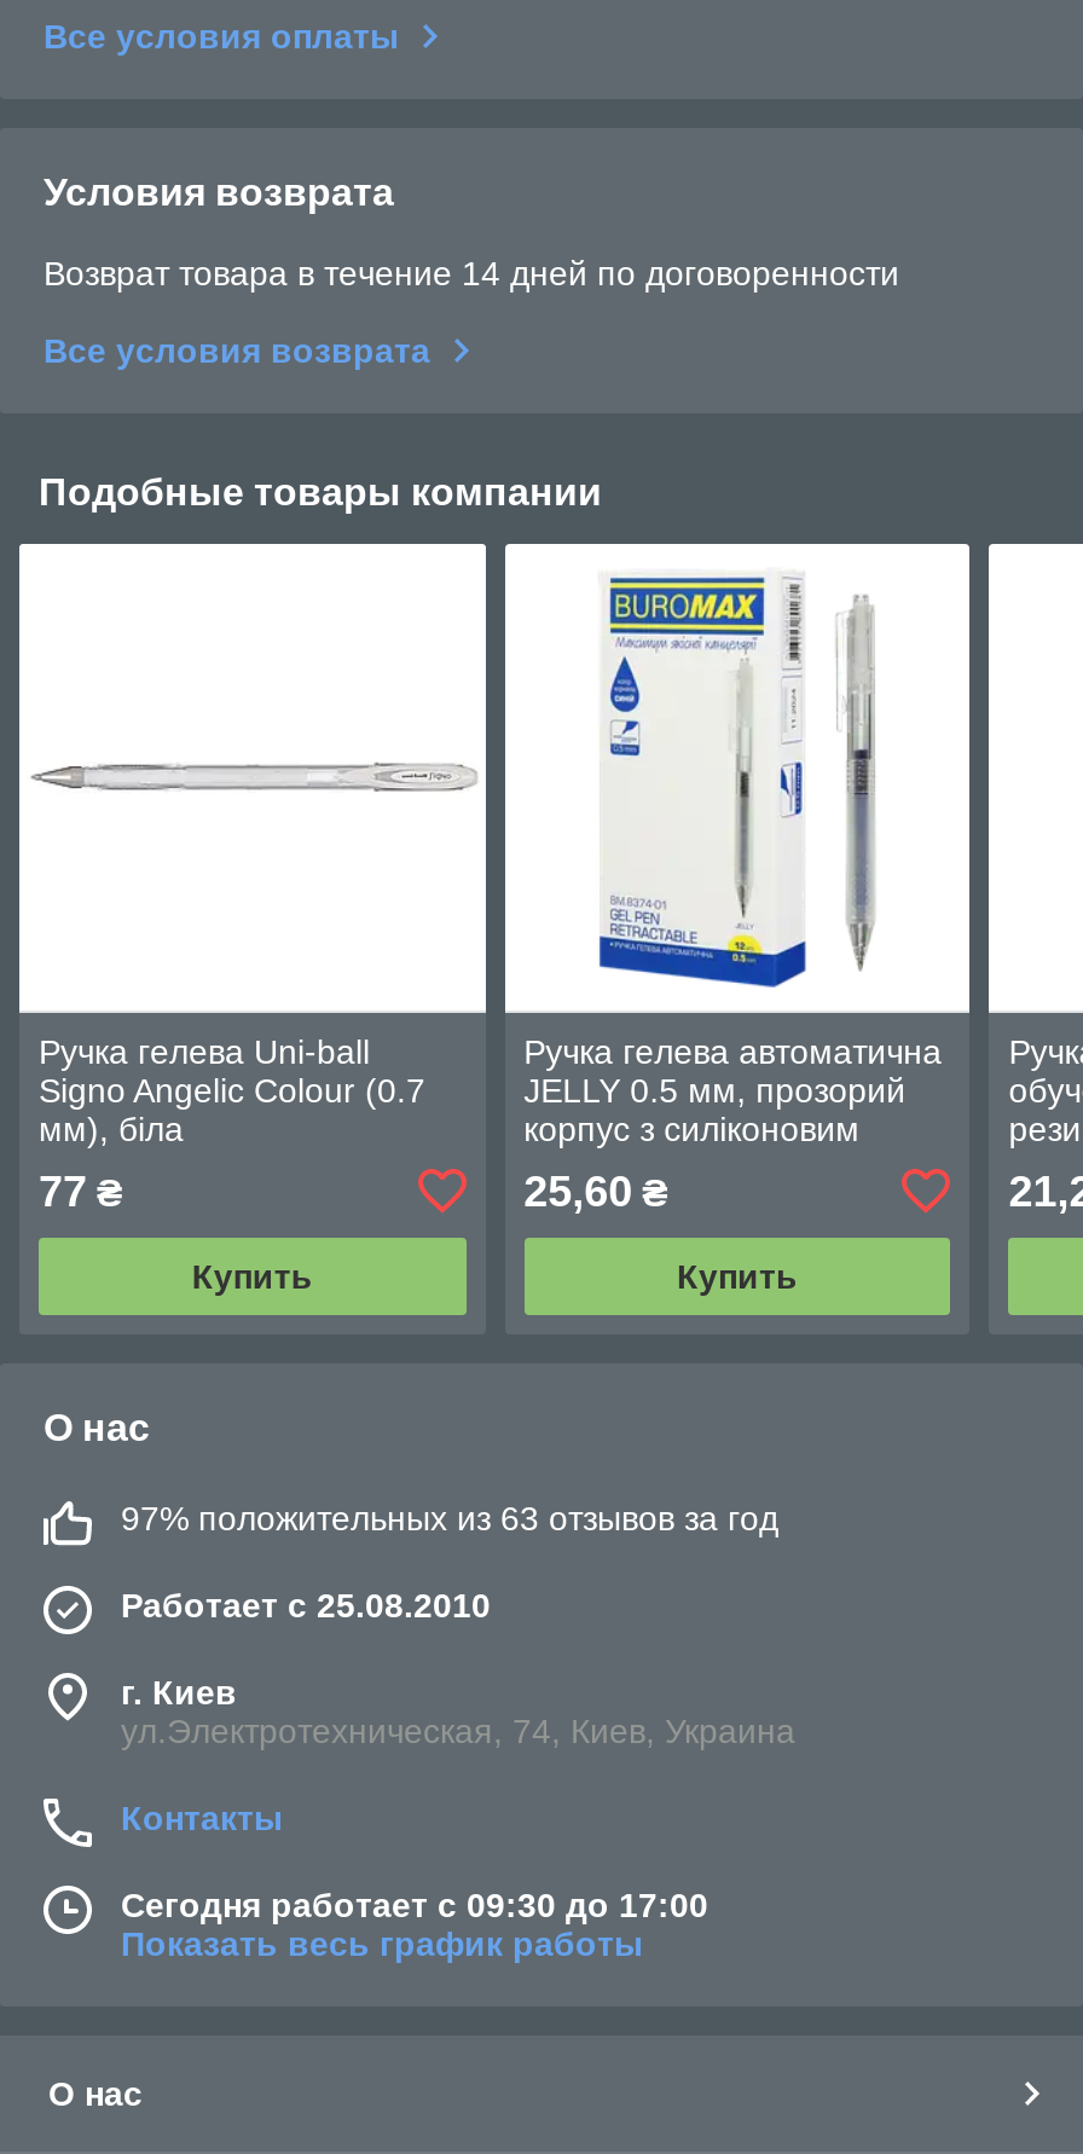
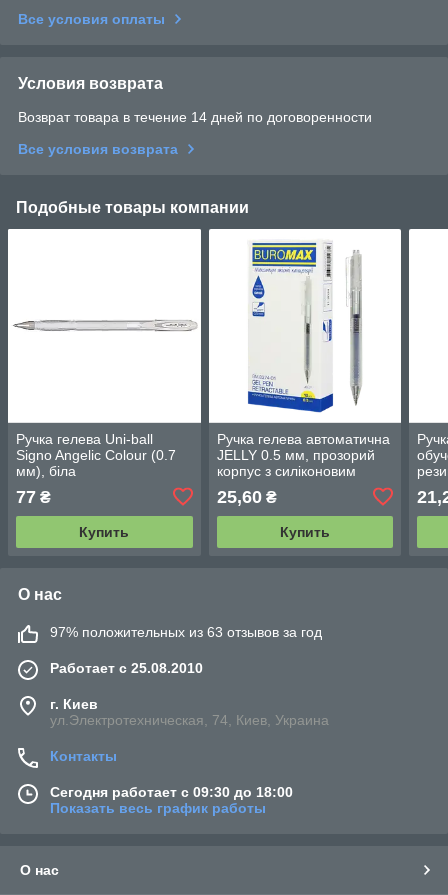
[121,1885,708,1924] Сегодня работает с 09:30 до 17:00 -> [50,784,293,800] Сегодня работает с 09:30 до 18:00

